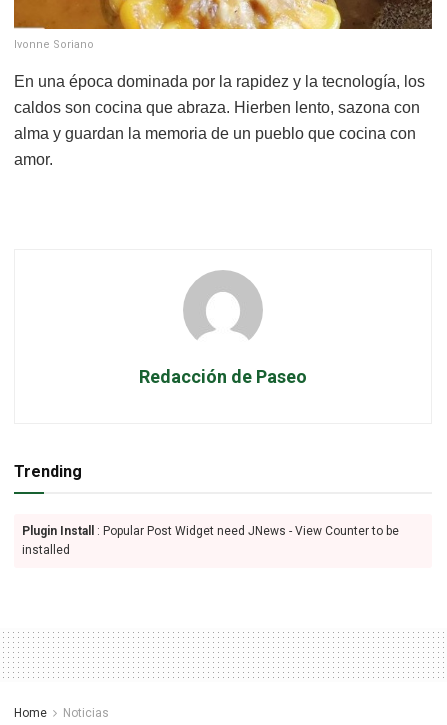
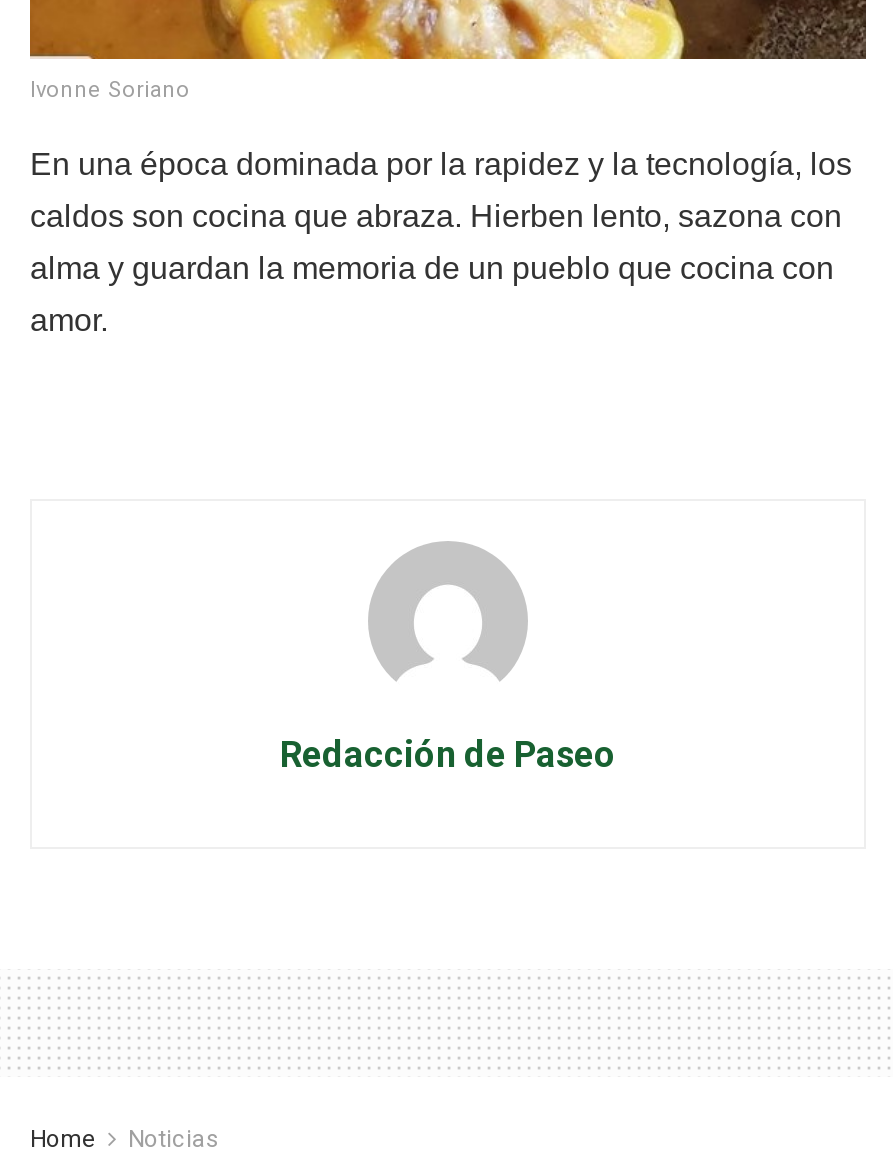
[14,462,399,557] Trending | Plugin Install: Popular Post Widget need JNews - View Counter to be | installed -> none

